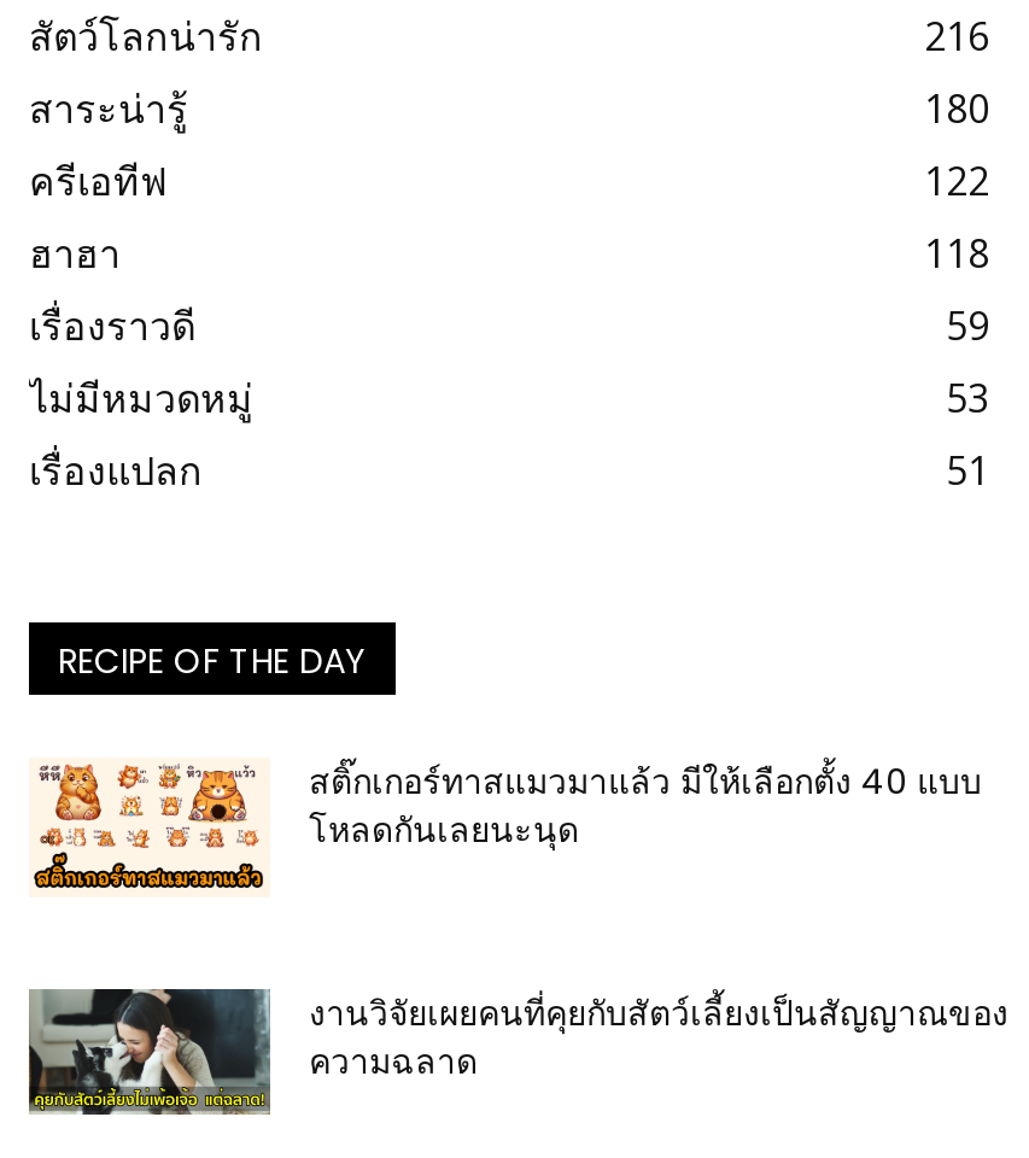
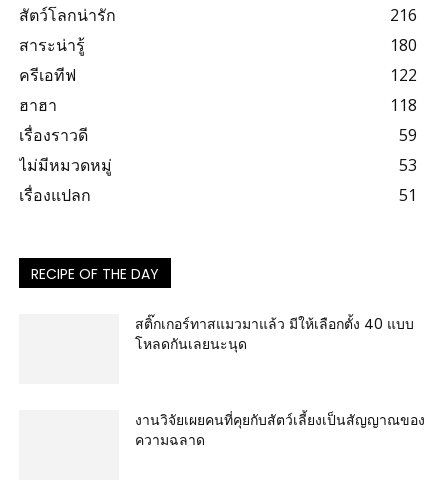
[31,762,265,890] [image] -> none
[27,987,273,1117] [image] -> none

